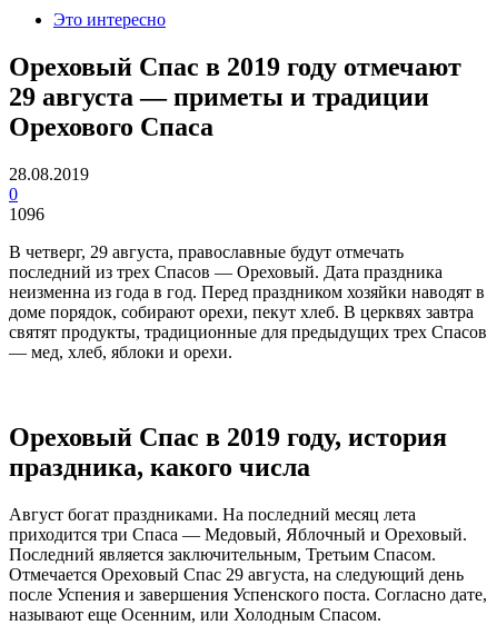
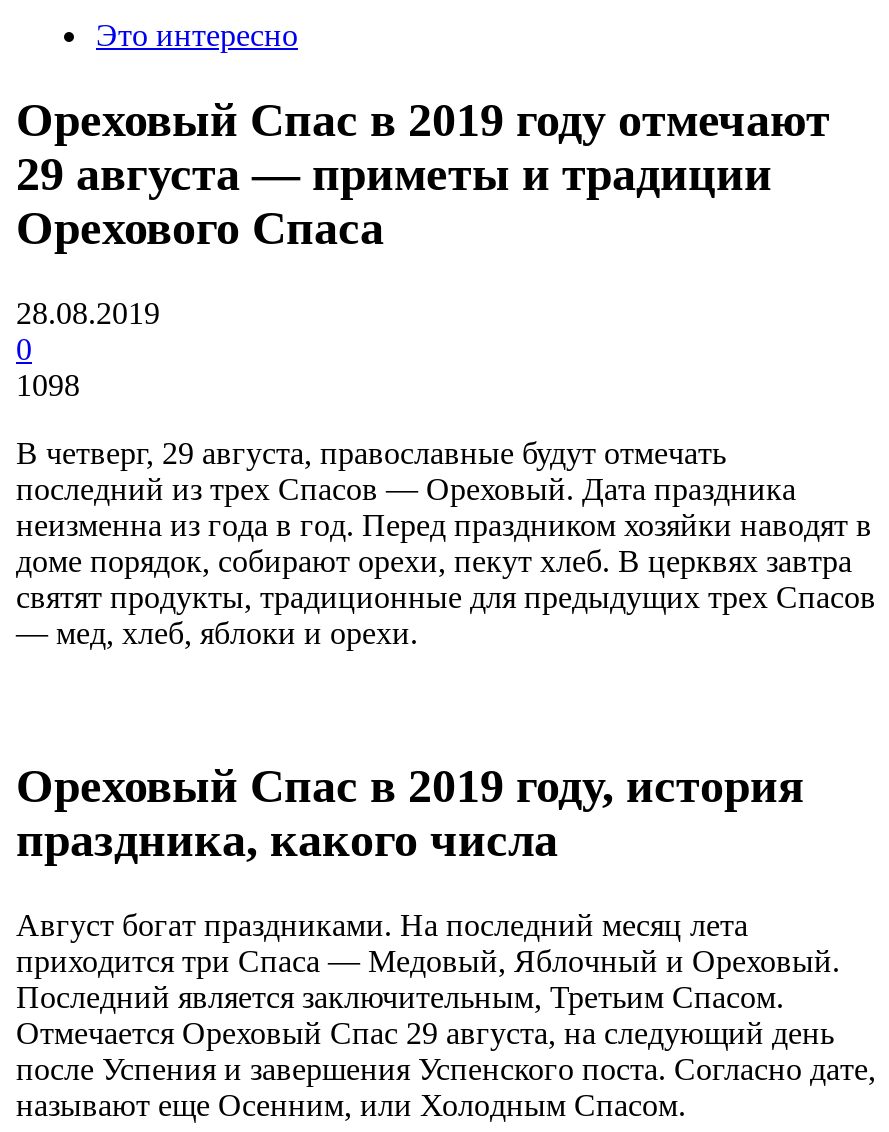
[9,204,44,223] 1096 -> [16,368,80,402] 1098

